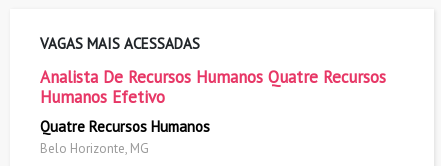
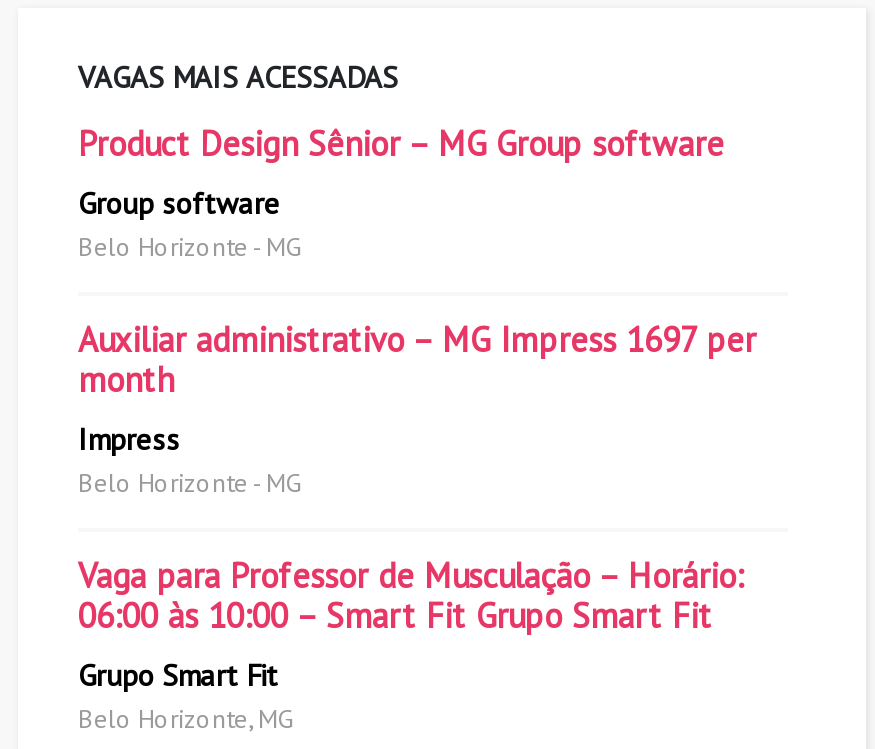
[40,66,386,136] Analista De Recursos Humanos Quatre Recursos | Humanos Efetivo | Quatre Recursos Humanos -> [78,122,756,694] Product Design Sênior – MG Group software | Group software | Belo Horizonte - MG | Auxiliar administrativo – MG Impress 1697 per | month | Impress | Belo Horizonte - MG | Vaga para Professor de Musculação – Horário: | 06:00 às 10:00 – Smart Fit Grupo Smart Fit | Grupo Smart Fit

